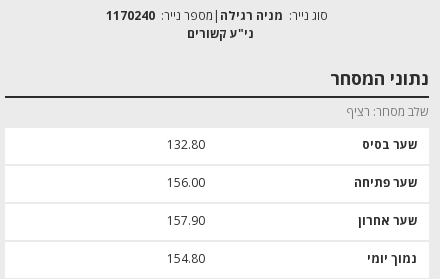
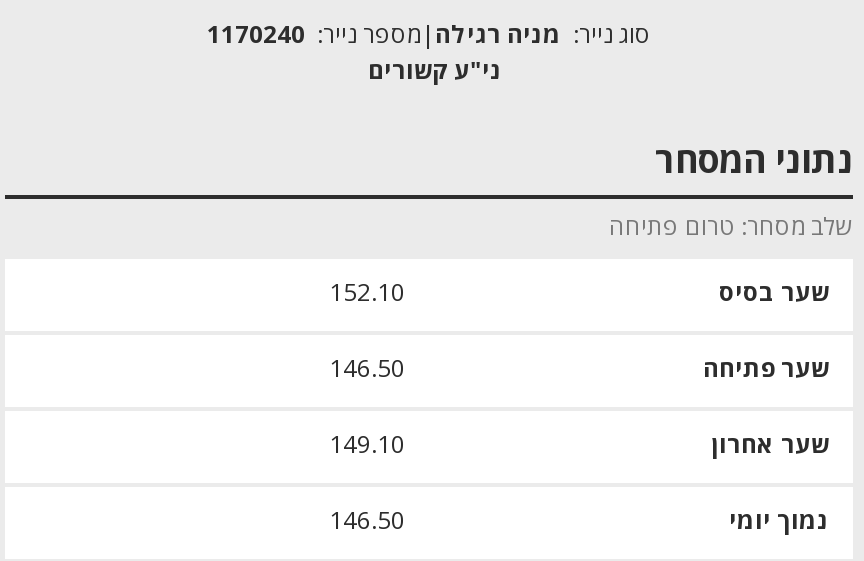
[347,105,429,120] שלב מסחר רציף -> [609,213,853,243] שלב מסחר טרום פתיחה
[167,138,205,153] 132.80 -> [329,279,405,309] 152.10
[167,176,205,191] 156.00 -> [329,355,405,385] 146.50
[167,214,205,229] 157.90 -> [329,431,405,461] 149.10
[167,252,205,267] 154.80 -> [329,507,405,537] 146.50

